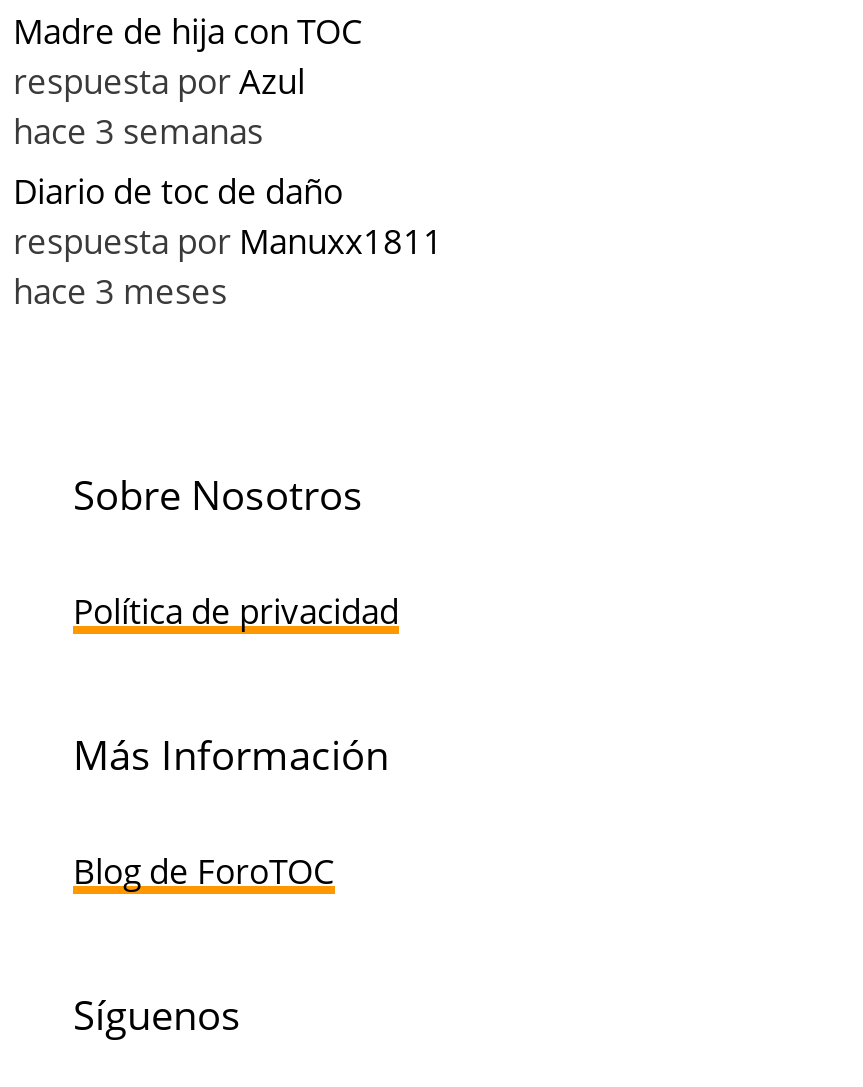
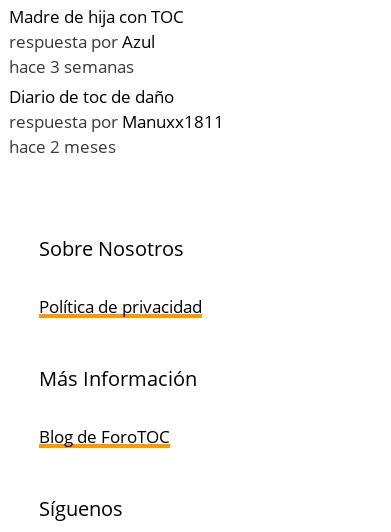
[13,269,227,315] hace 3 meses -> [9,135,116,158] hace 2 meses

